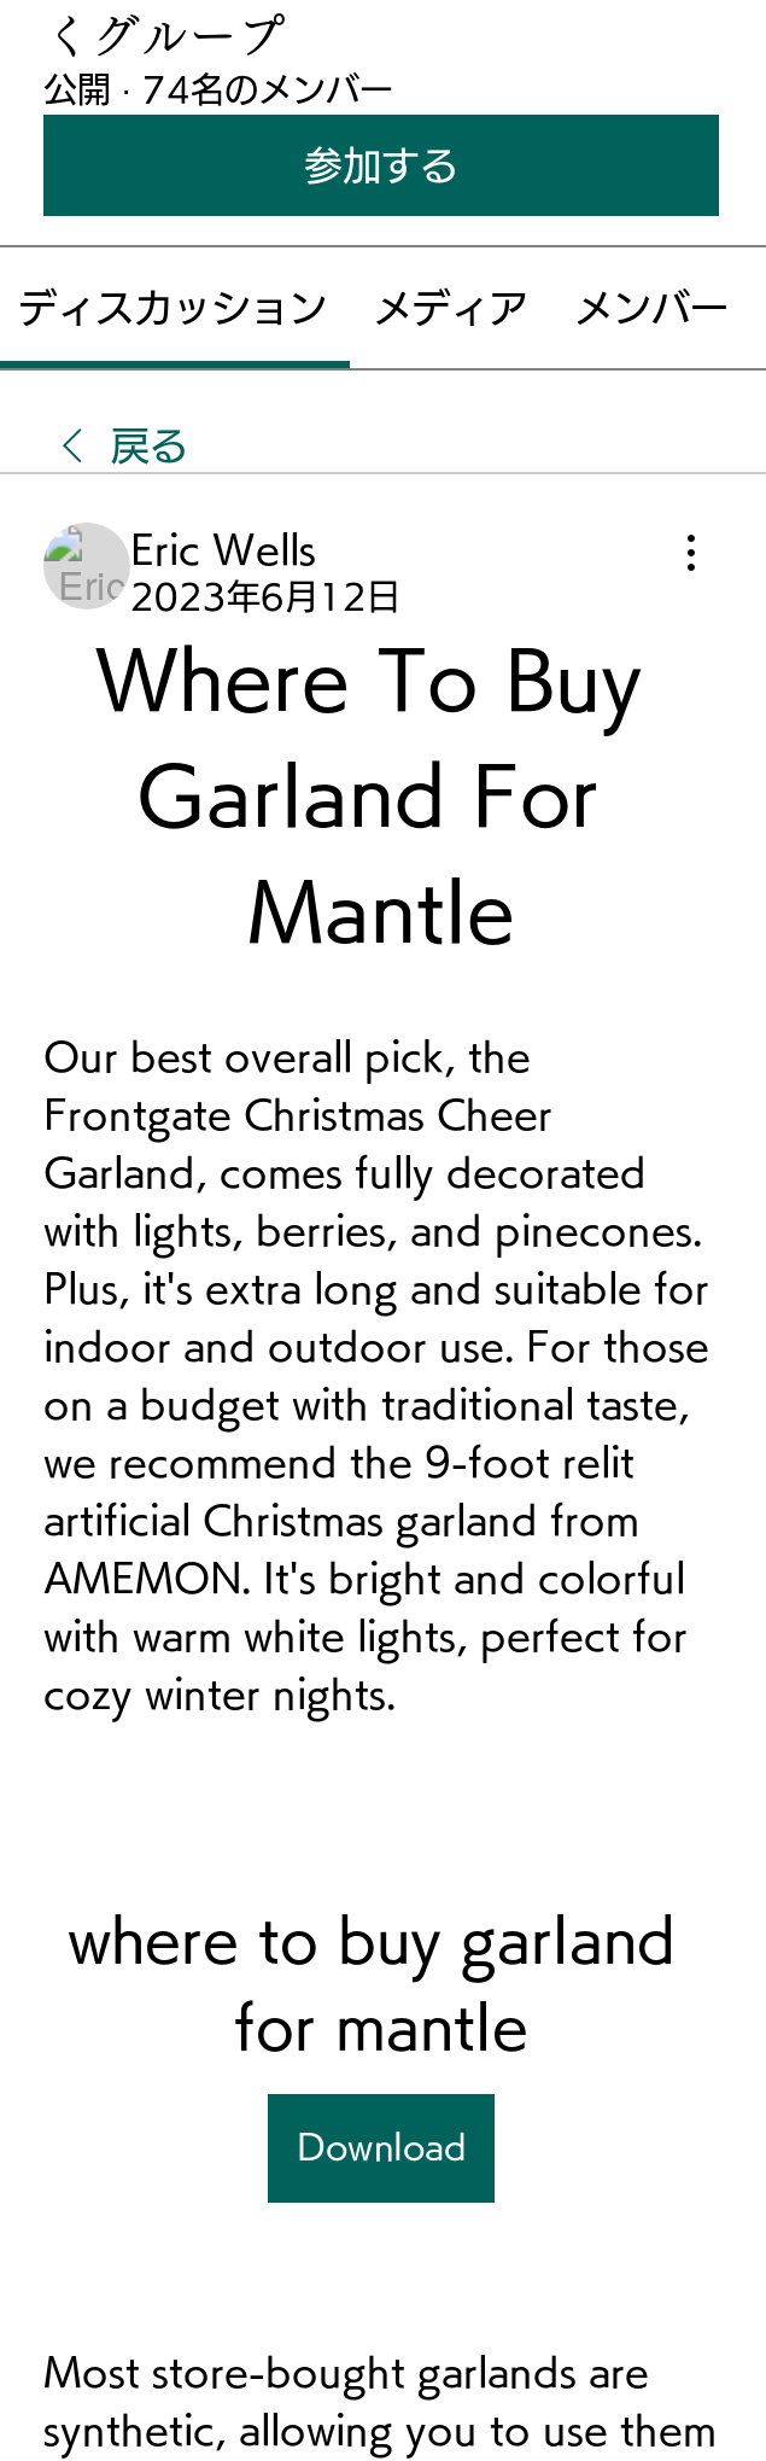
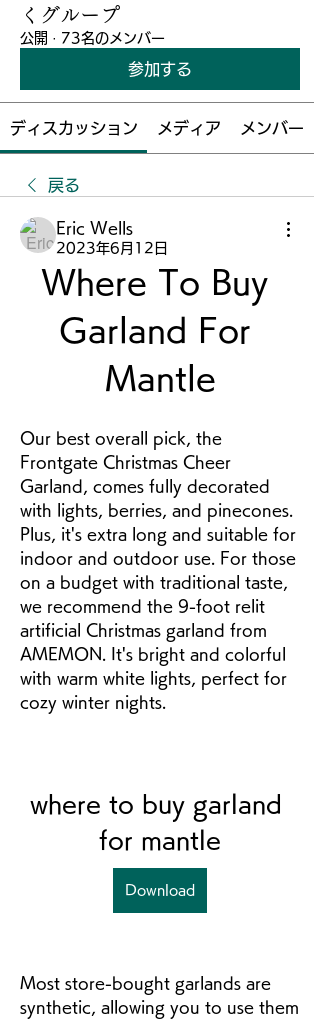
[43,74,393,107] 公開 · 74名のメンバー -> [20,31,165,45] 公開 · 73名のメンバー

